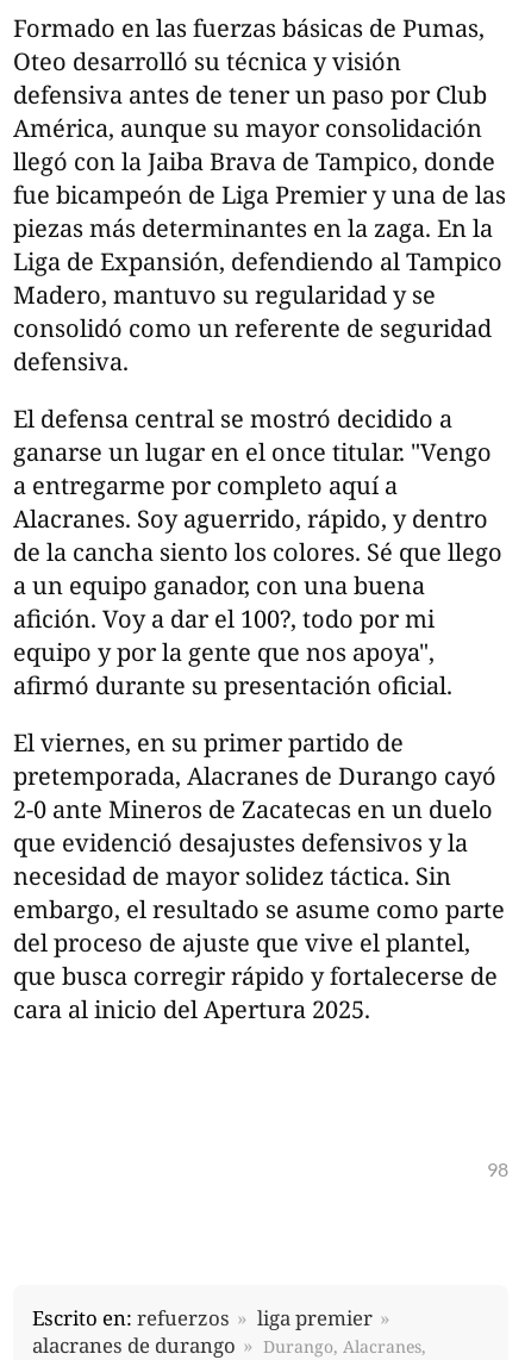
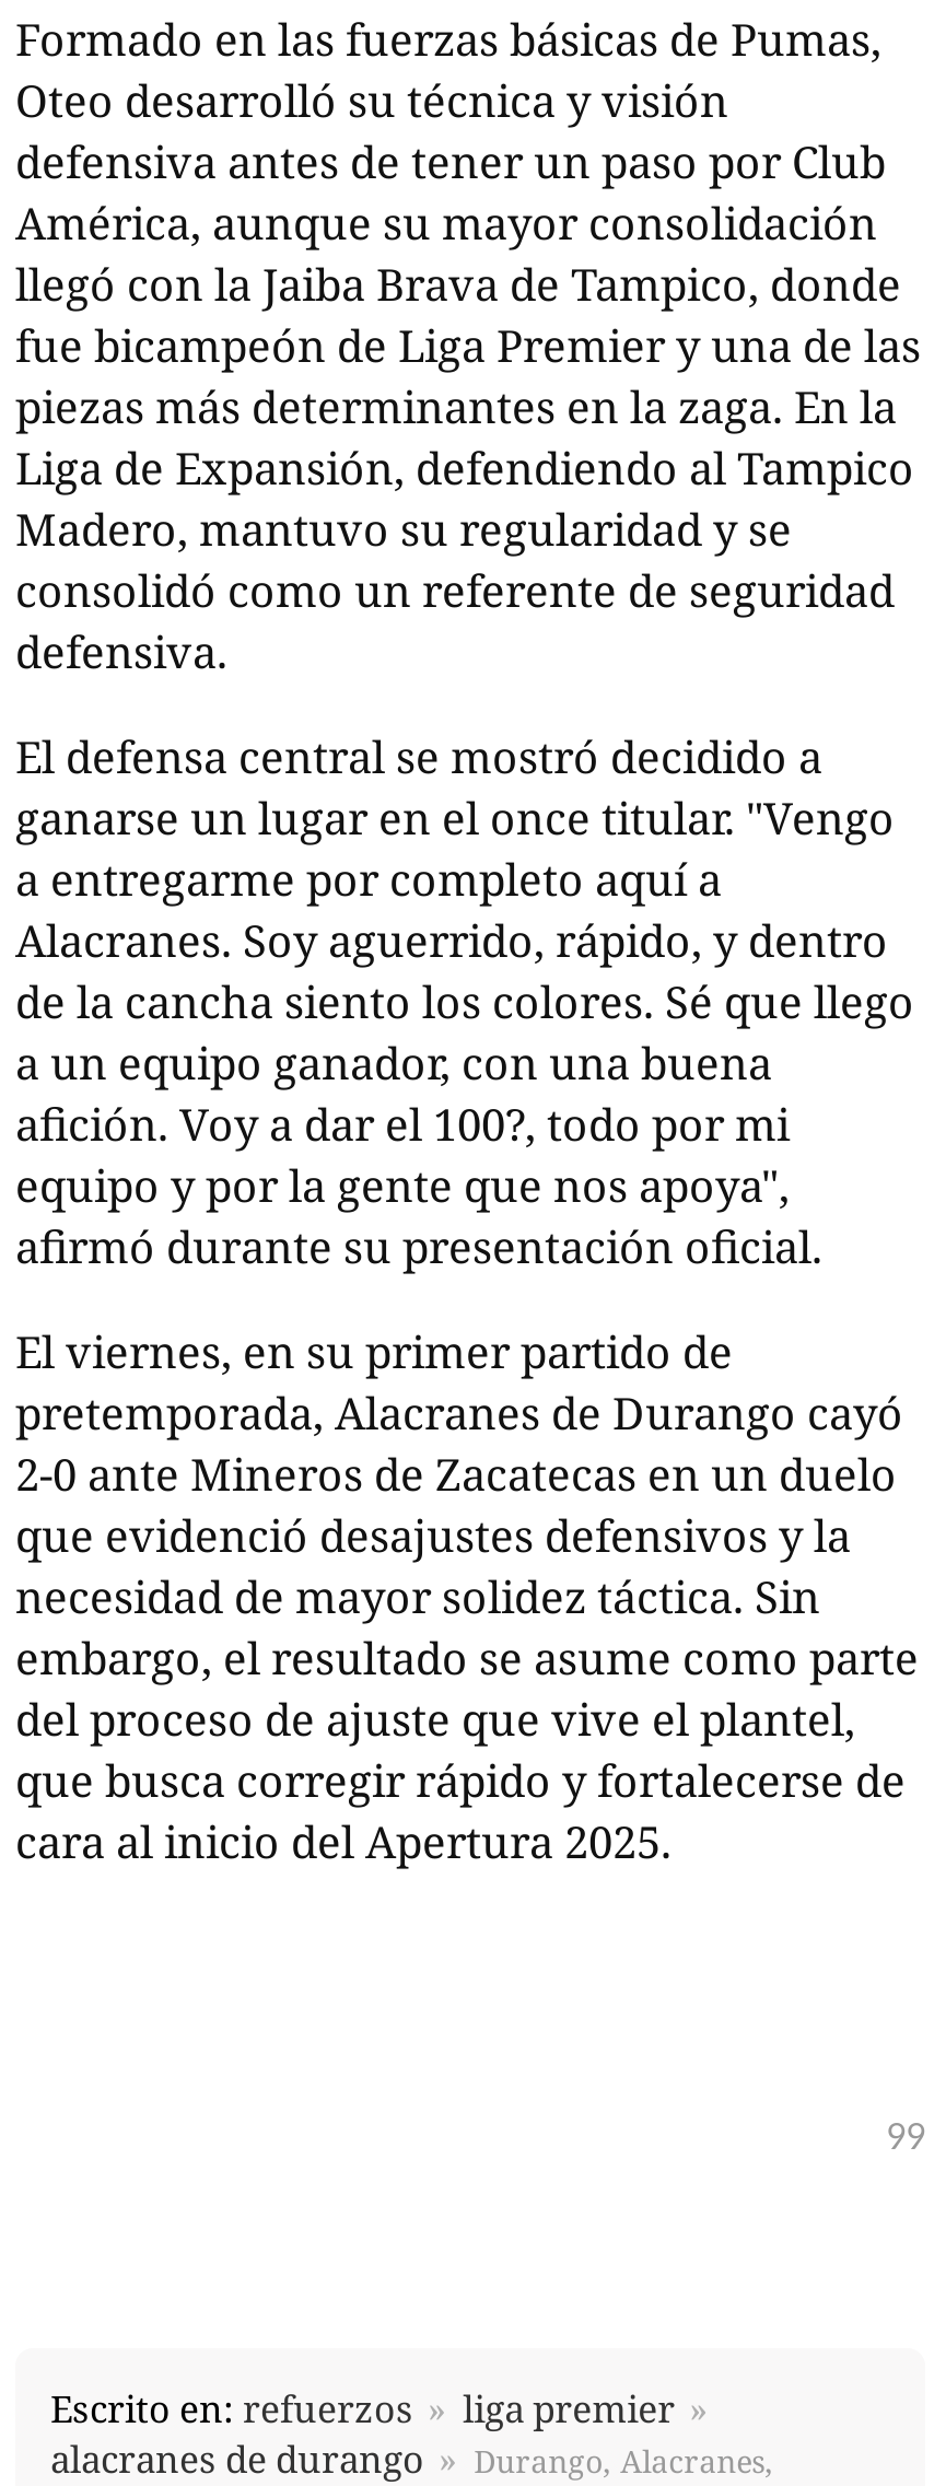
[487,1158,508,1180] 98 -> [886,2114,925,2156] 99

